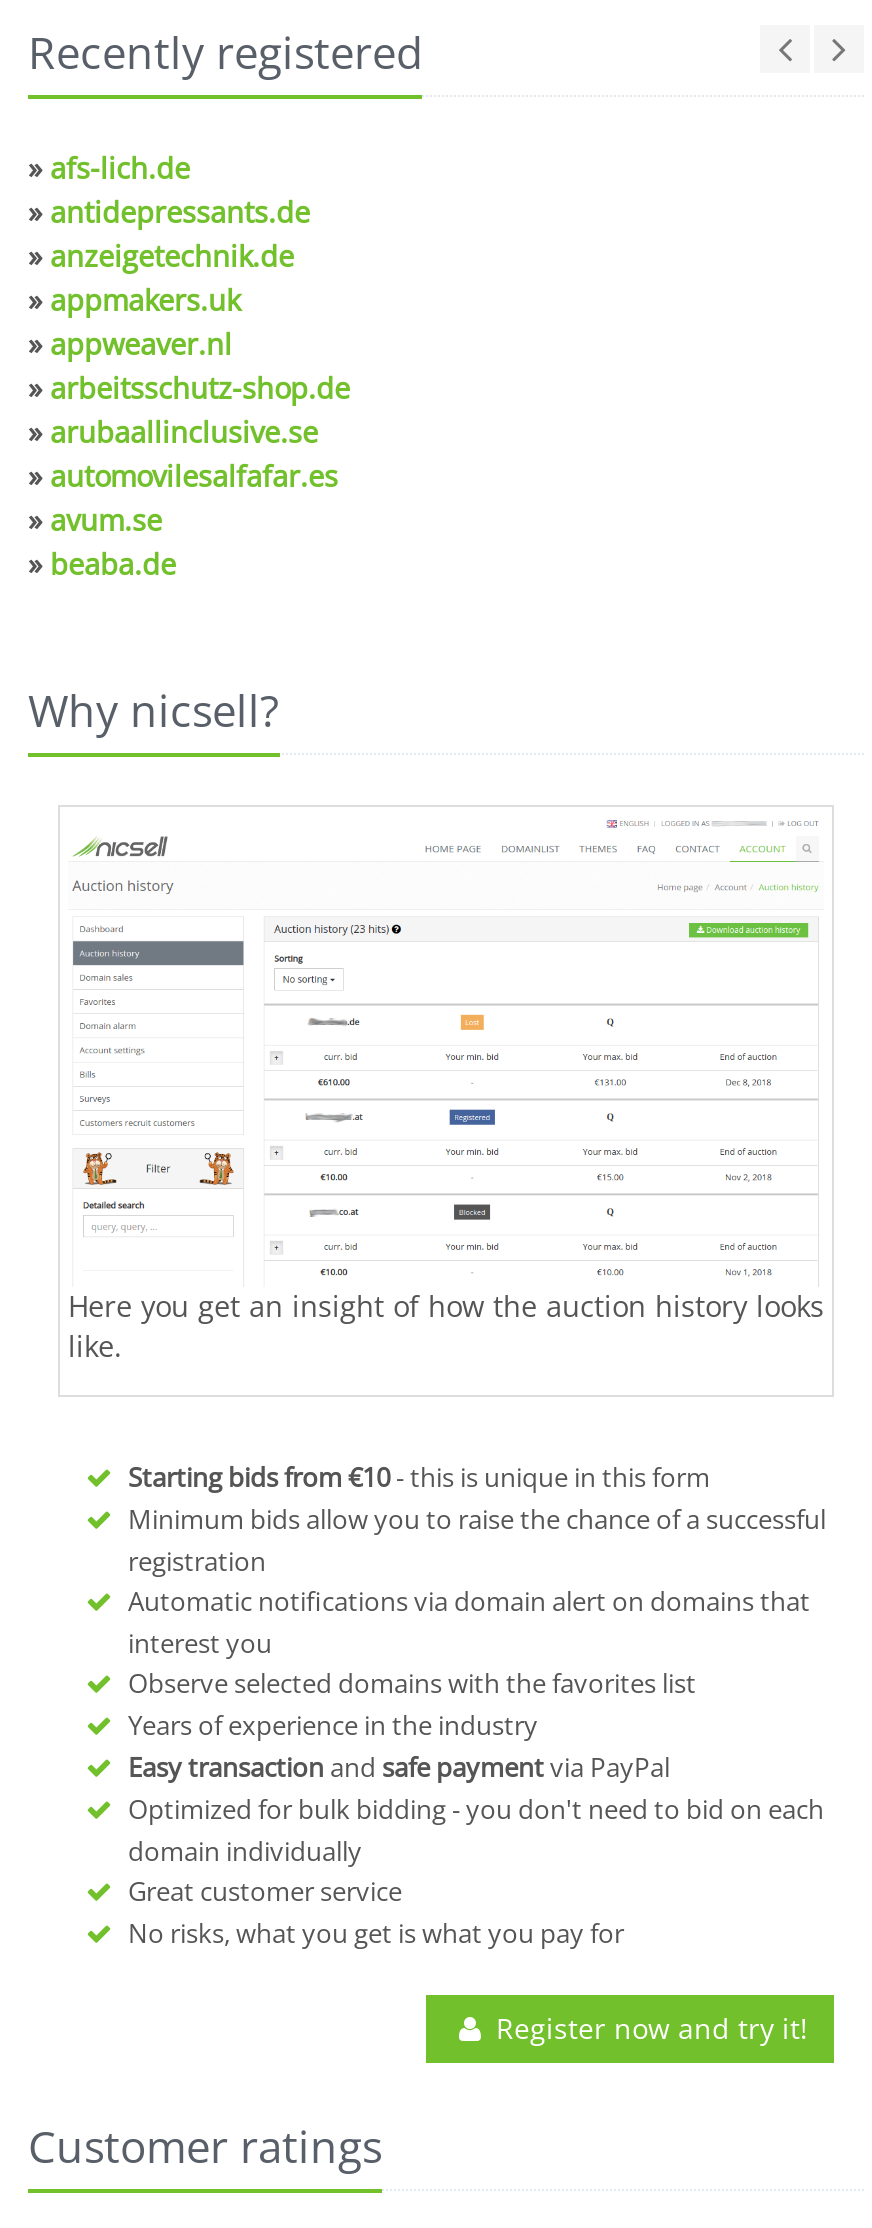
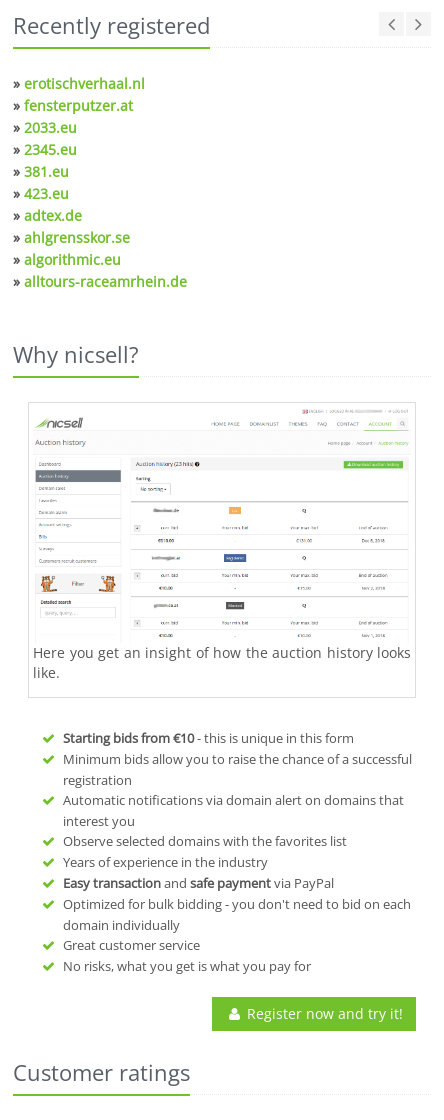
[28,149,350,583] » afs-lich.de | » antidepressants.de | » anzeigetechnik.de | » appmakers.uk | » appweaver.nl | » arbeitsschutz-shop.de | » arubaallinclusive.se | » automovilesalfafar.es | » avum.se | » beaba.de -> [13,74,187,291] » erotischverhaal.nl | » fensterputzer.at | » 2033.eu | » 2345.eu | » 381.eu | » 423.eu | » adtex.de | » ahlgrensskor.se | » algorithmic.eu | » alltours-raceamrhein.de

